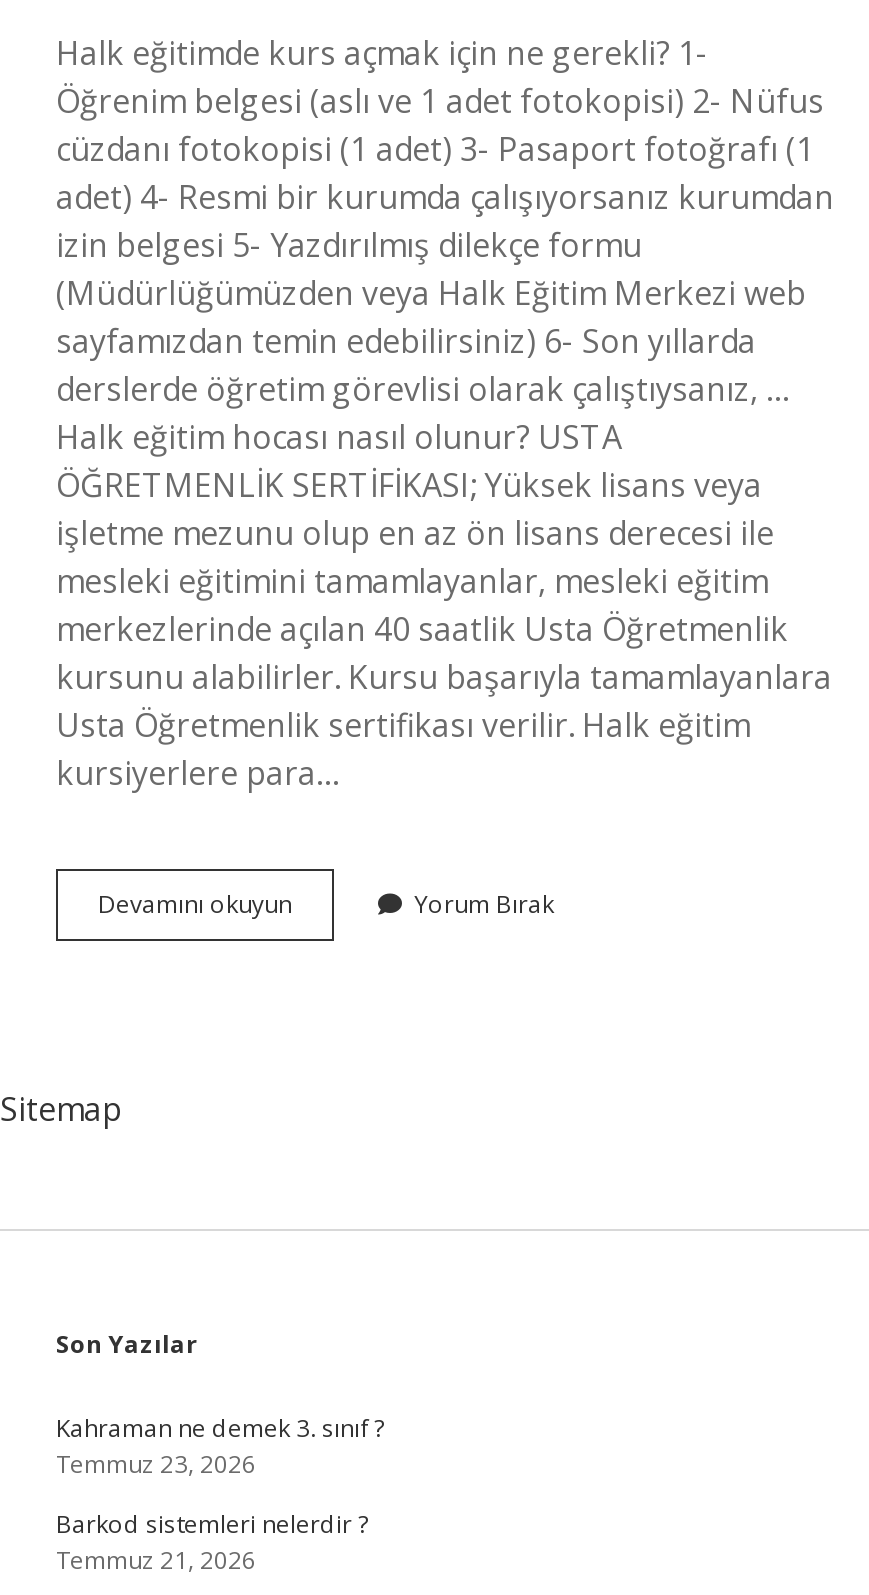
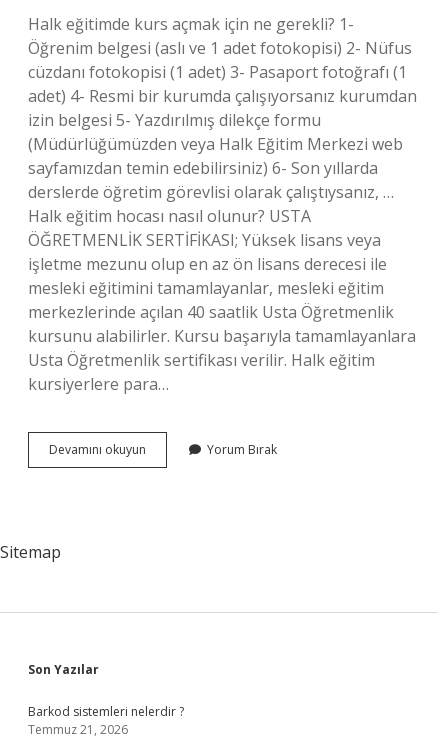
[56,1411,384,1481] Kahraman ne demek 3. sınıf ? | Temmuz 23, 2026 -> none

